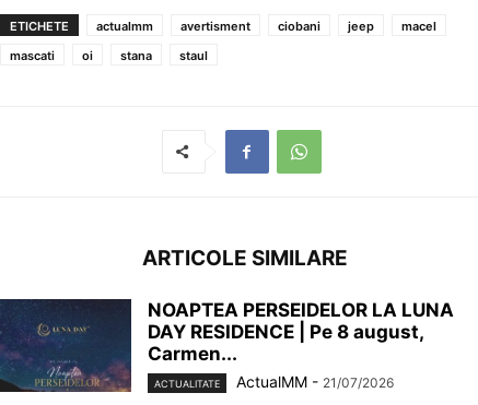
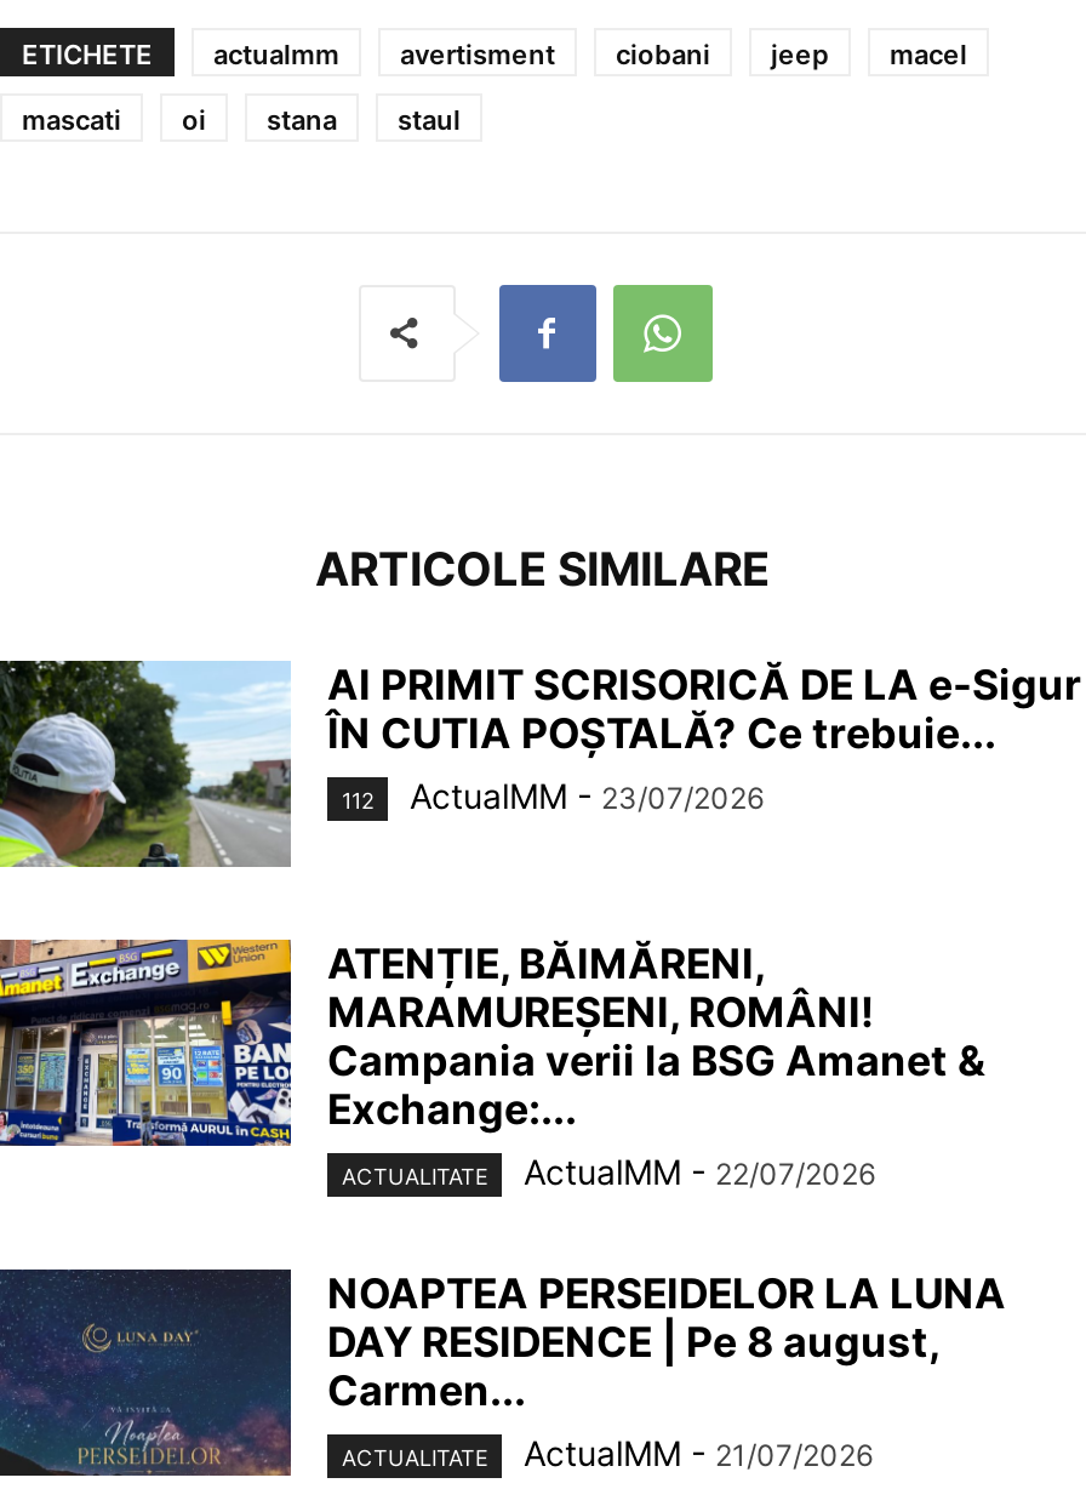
none -> [7,660,1081,869] [image] | AI PRIMIT SCRISORICĂ DE LA e-Sigur | ÎN CUTIA POȘTALĂ? Ce trebuie... | 112 | ActualMM - 23/07/2026
none -> [7,937,984,1191] [image] | ATENȚIE, BĂIMĂRENI, | MARAMUREȘENI, ROMÂNI! | Campania verii la BSG Amanet & | Exchange:... | ACTUALITATE | ActualMM - 22/07/2026

